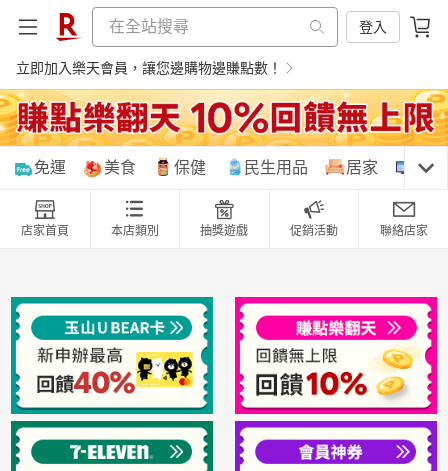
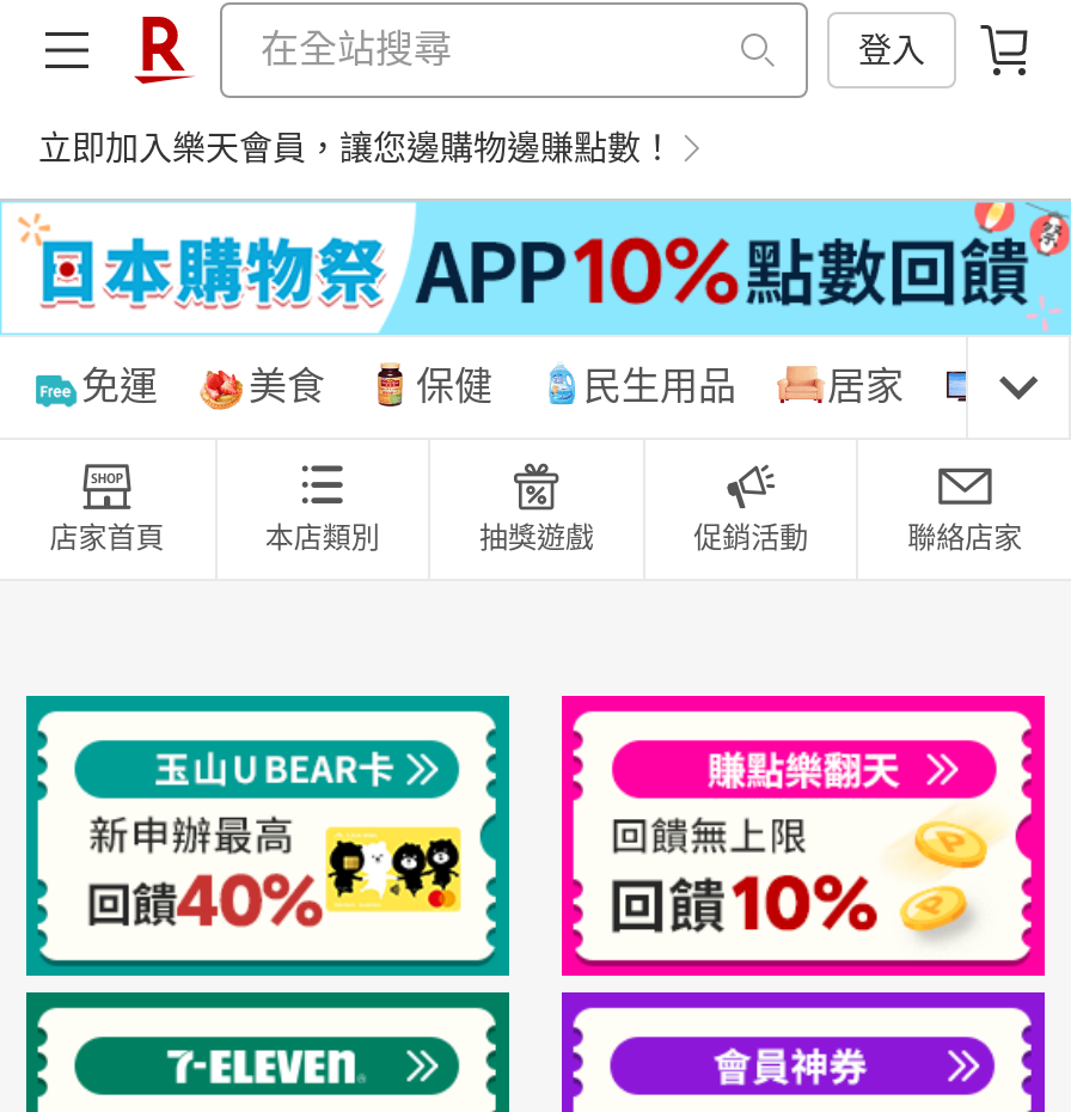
[3,89,445,147] [image] -> [7,198,1064,337] [image]

